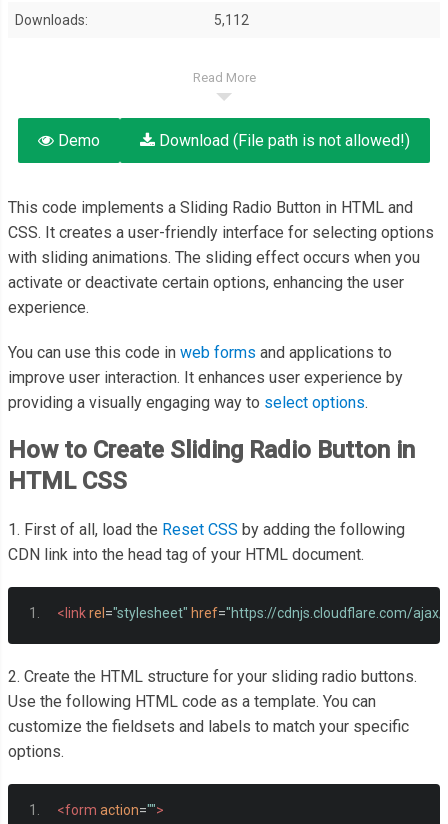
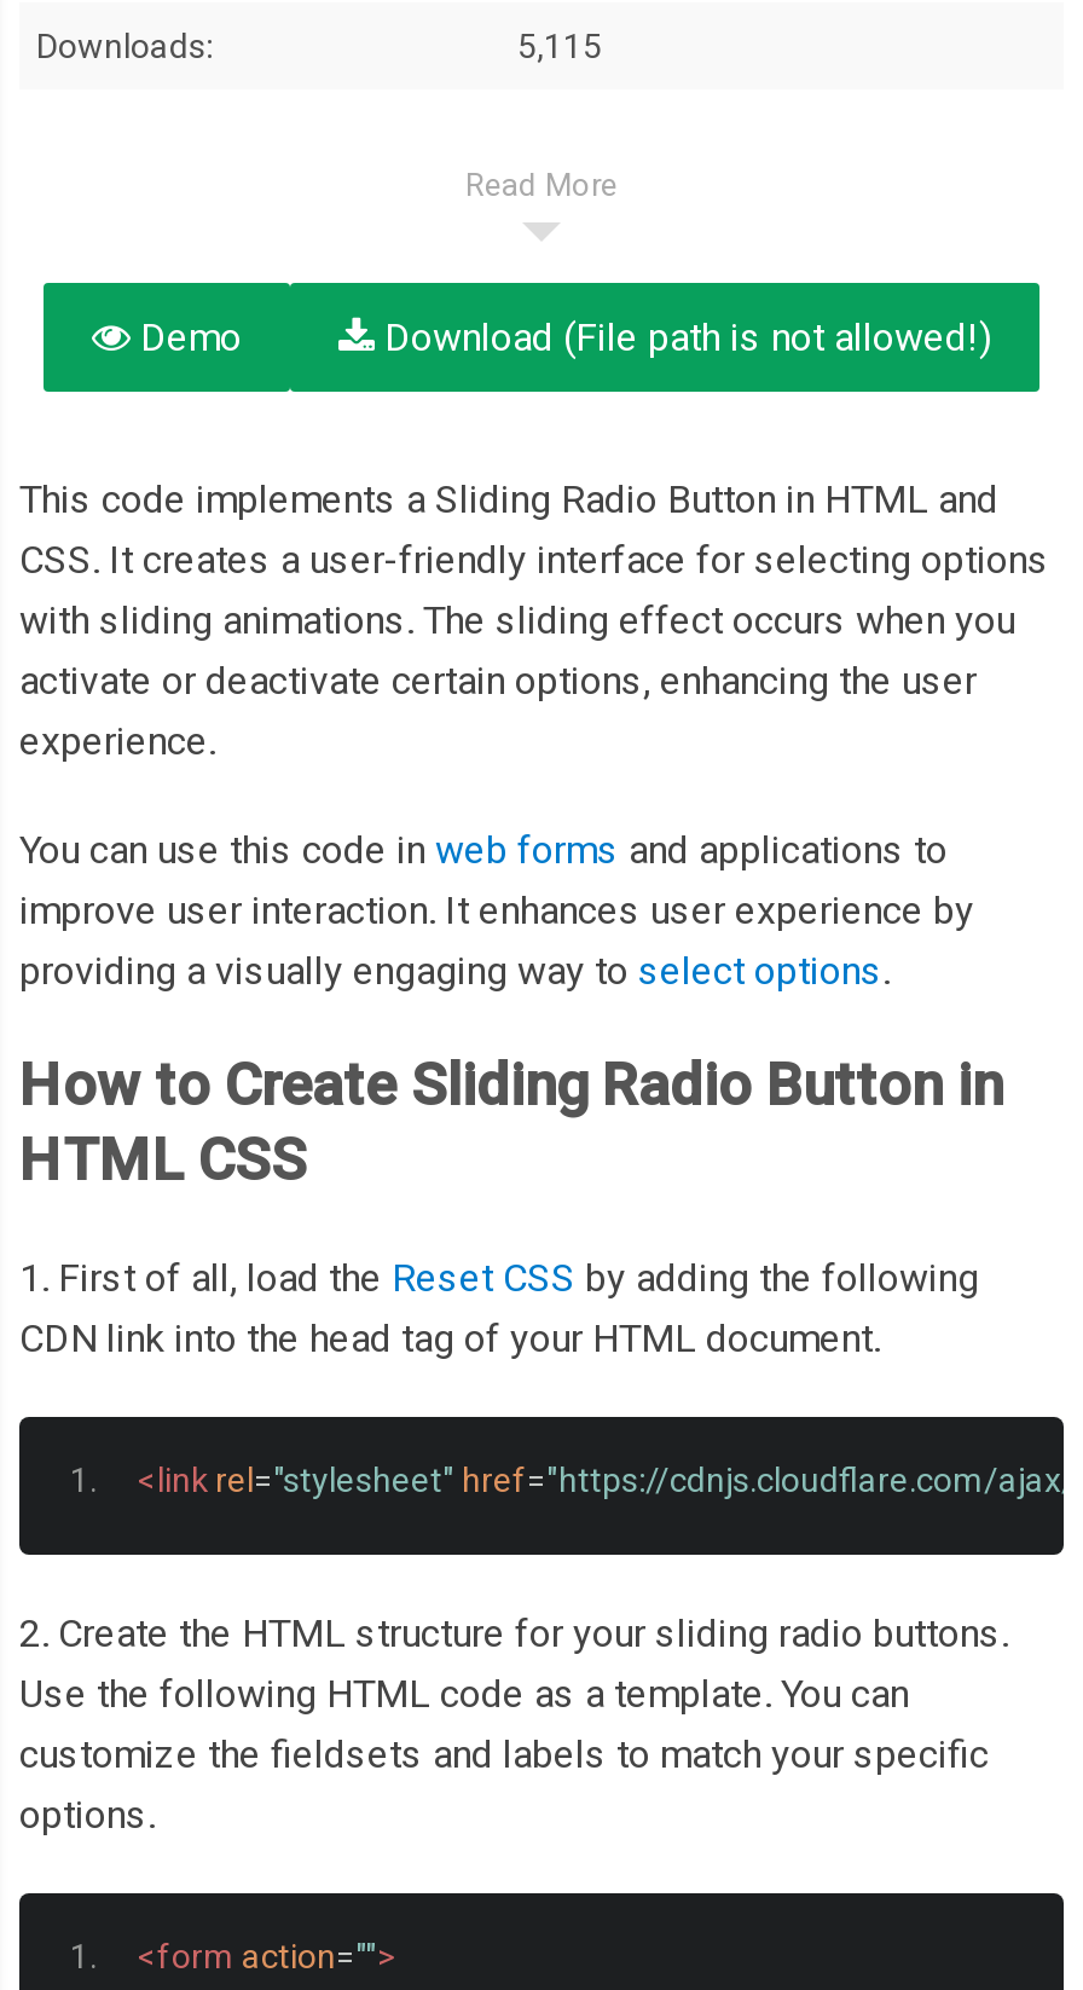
[214,12,249,28] 5,112 -> [517,28,602,66] 5,115

